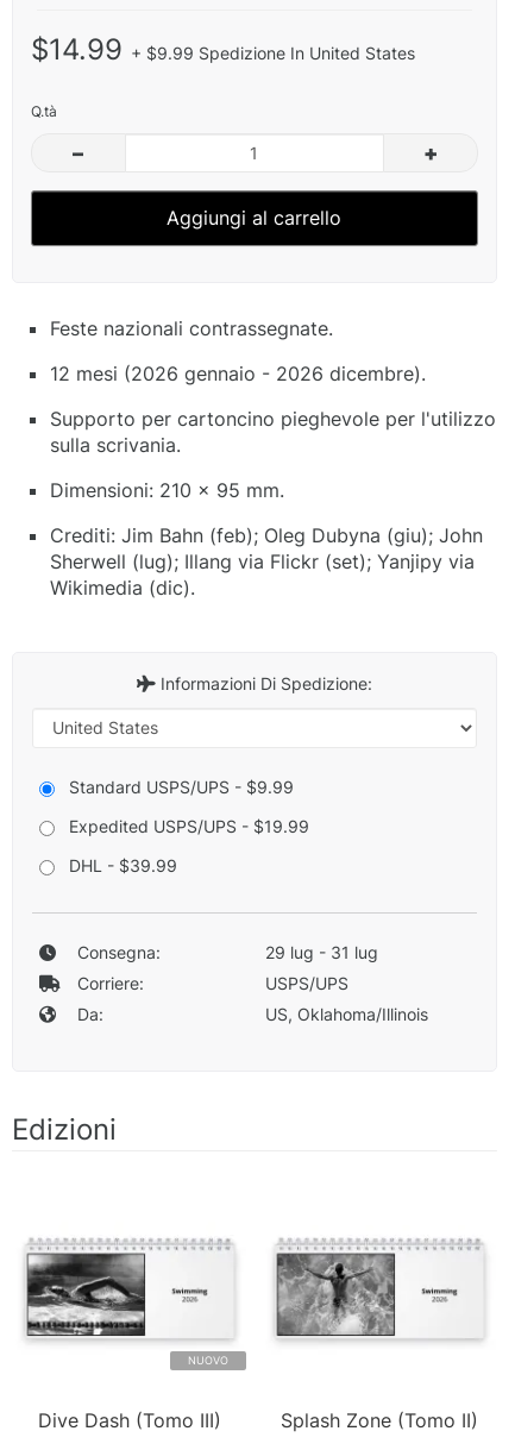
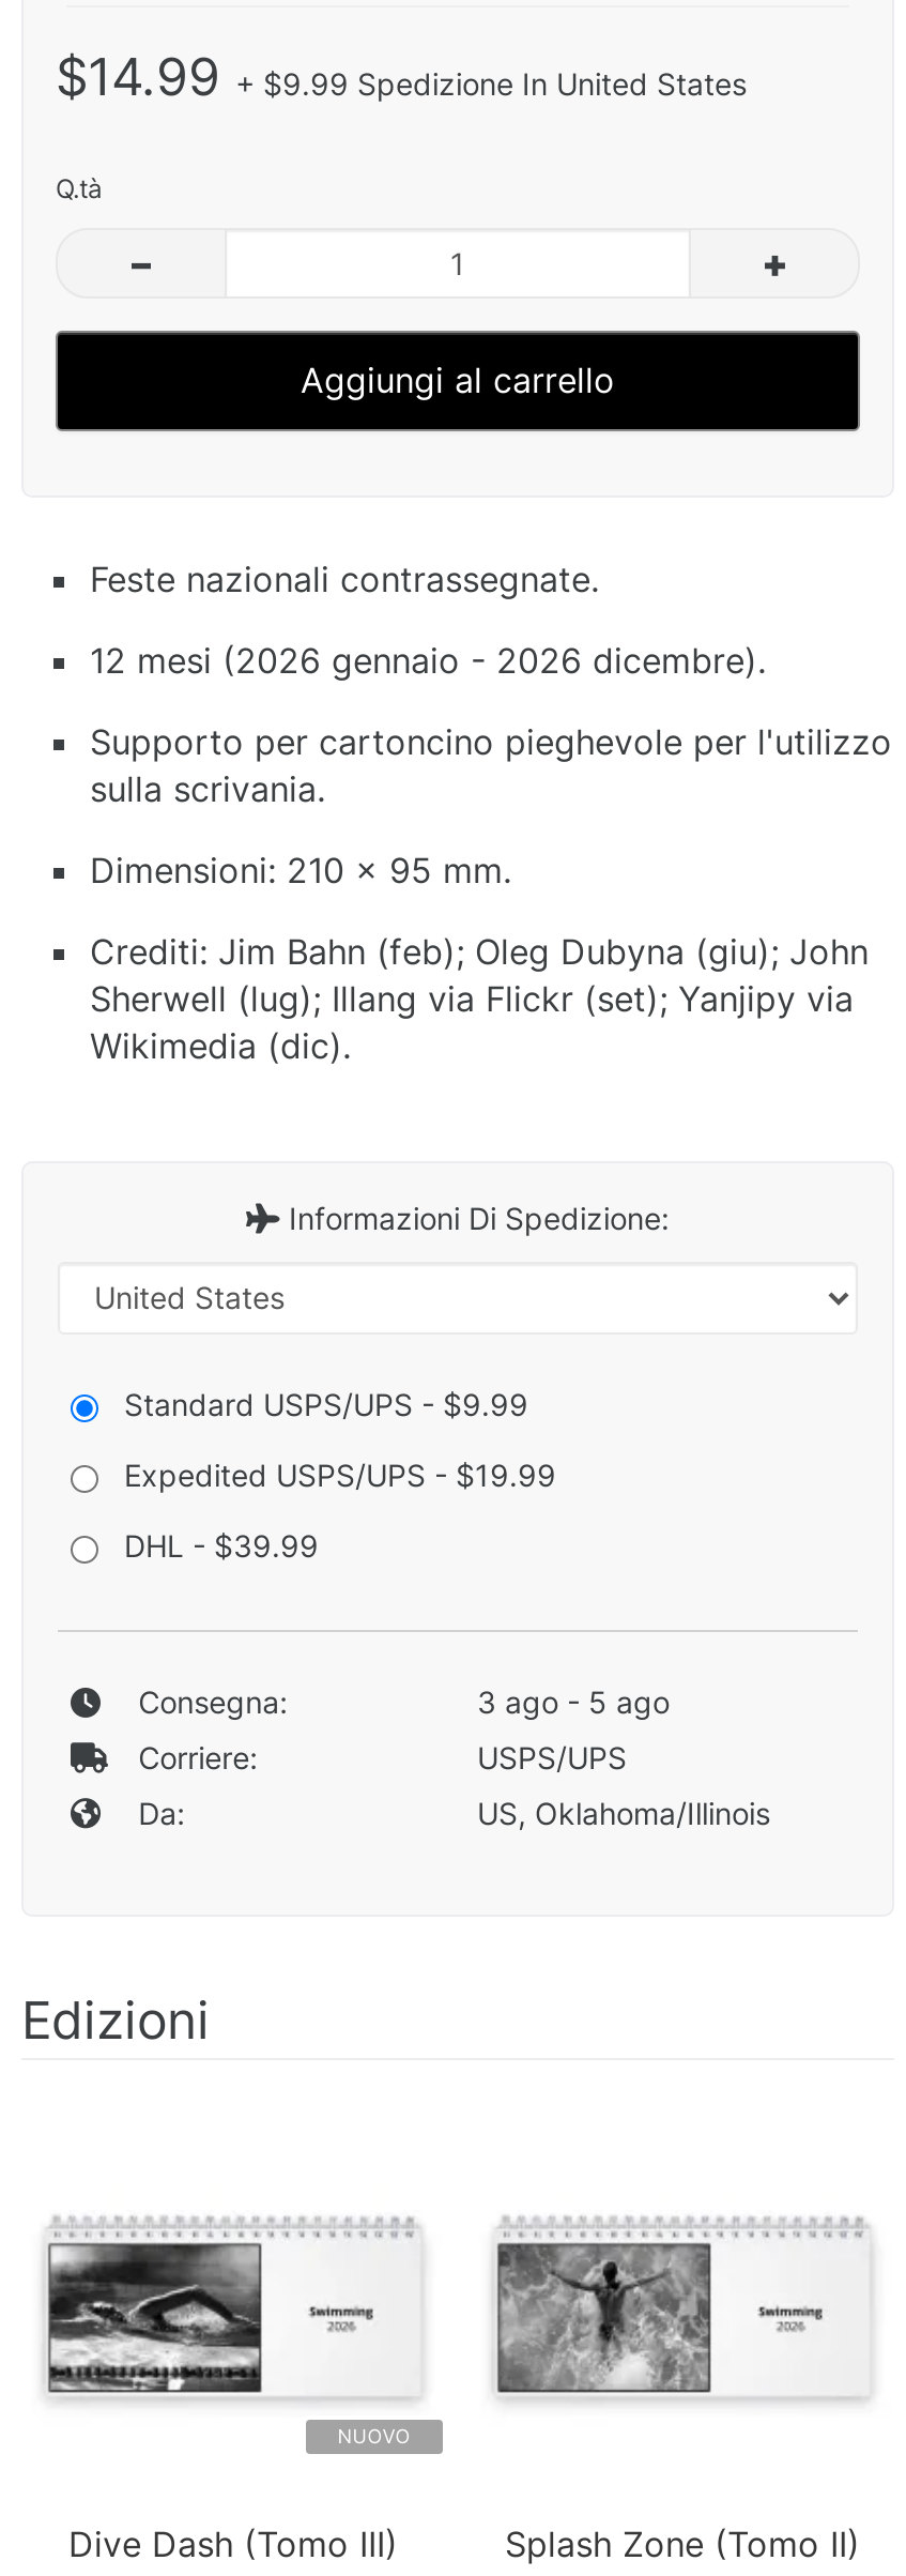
[265,941,378,962] 29 lug - 31 lug -> [477,1682,670,1719] 3 ago - 5 ago

